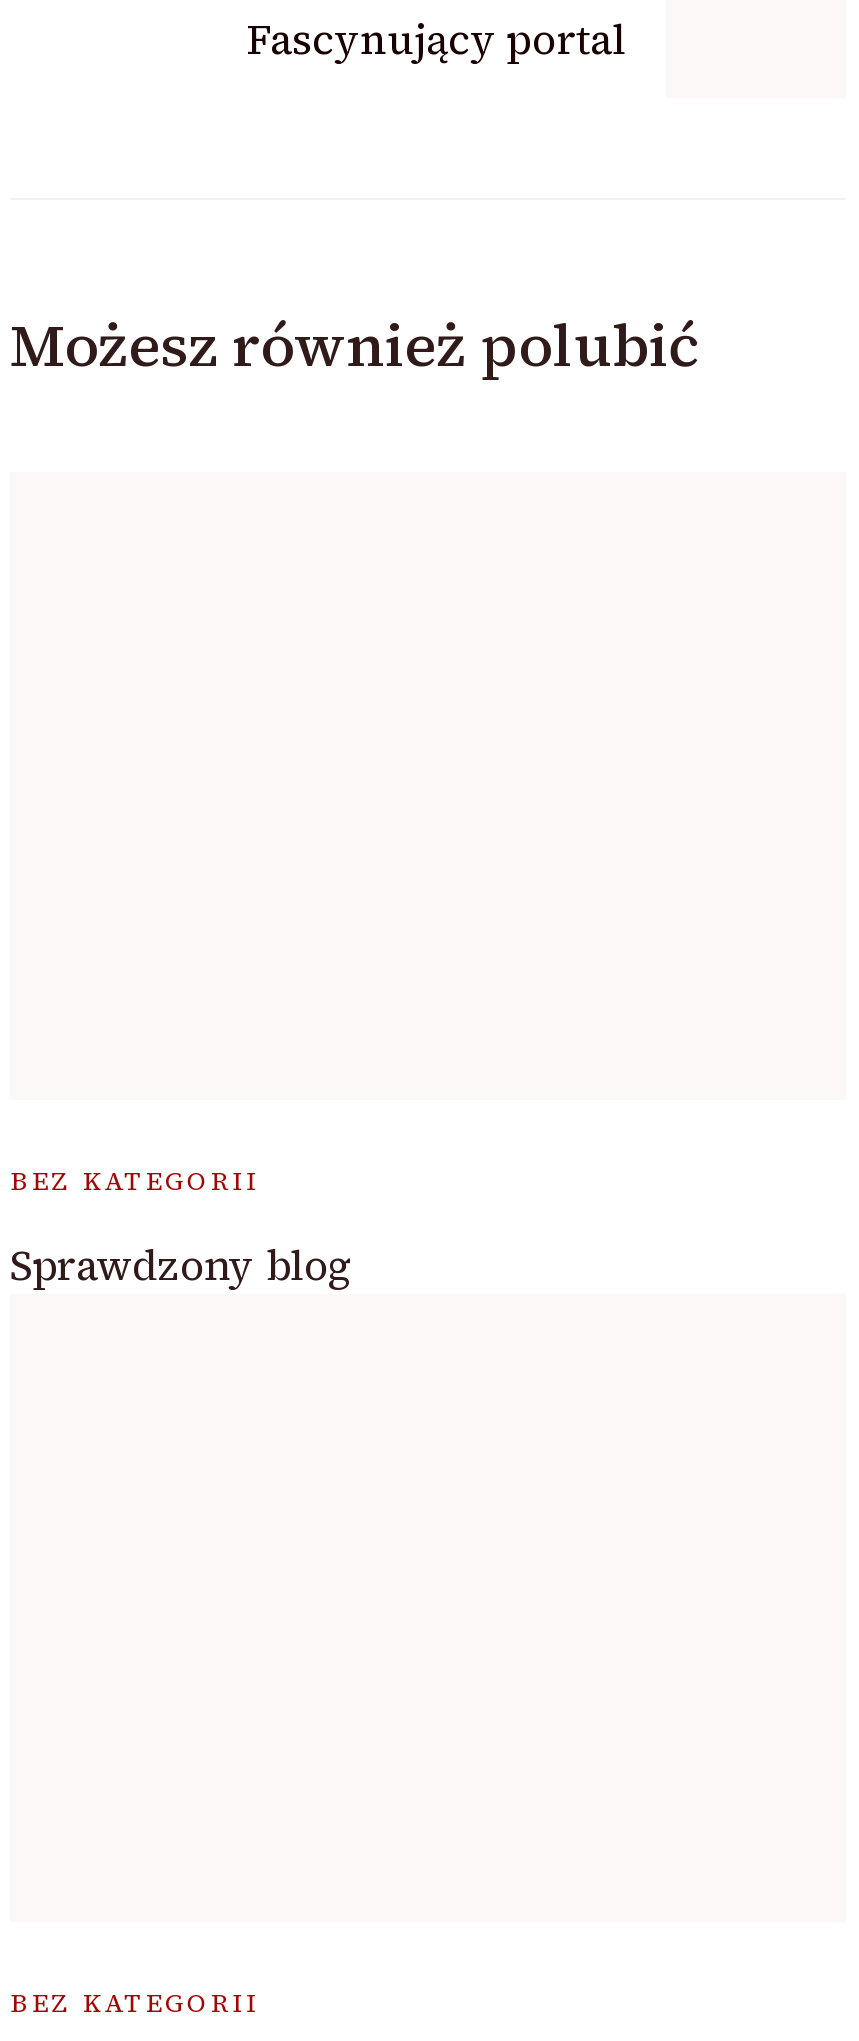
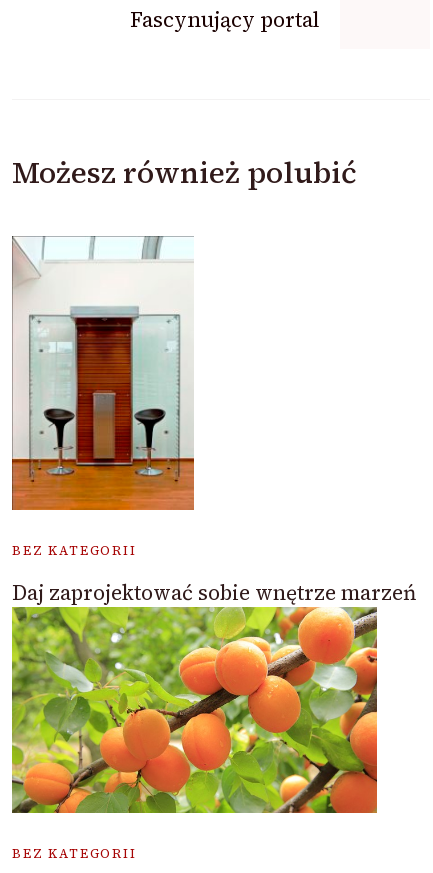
none -> [11,235,195,511] [image]
none -> [11,615,378,814] [image]
[10,1236,352,1294] Sprawdzony blog -> [12,578,416,607] Daj zaprojektować sobie wnętrze marzeń

